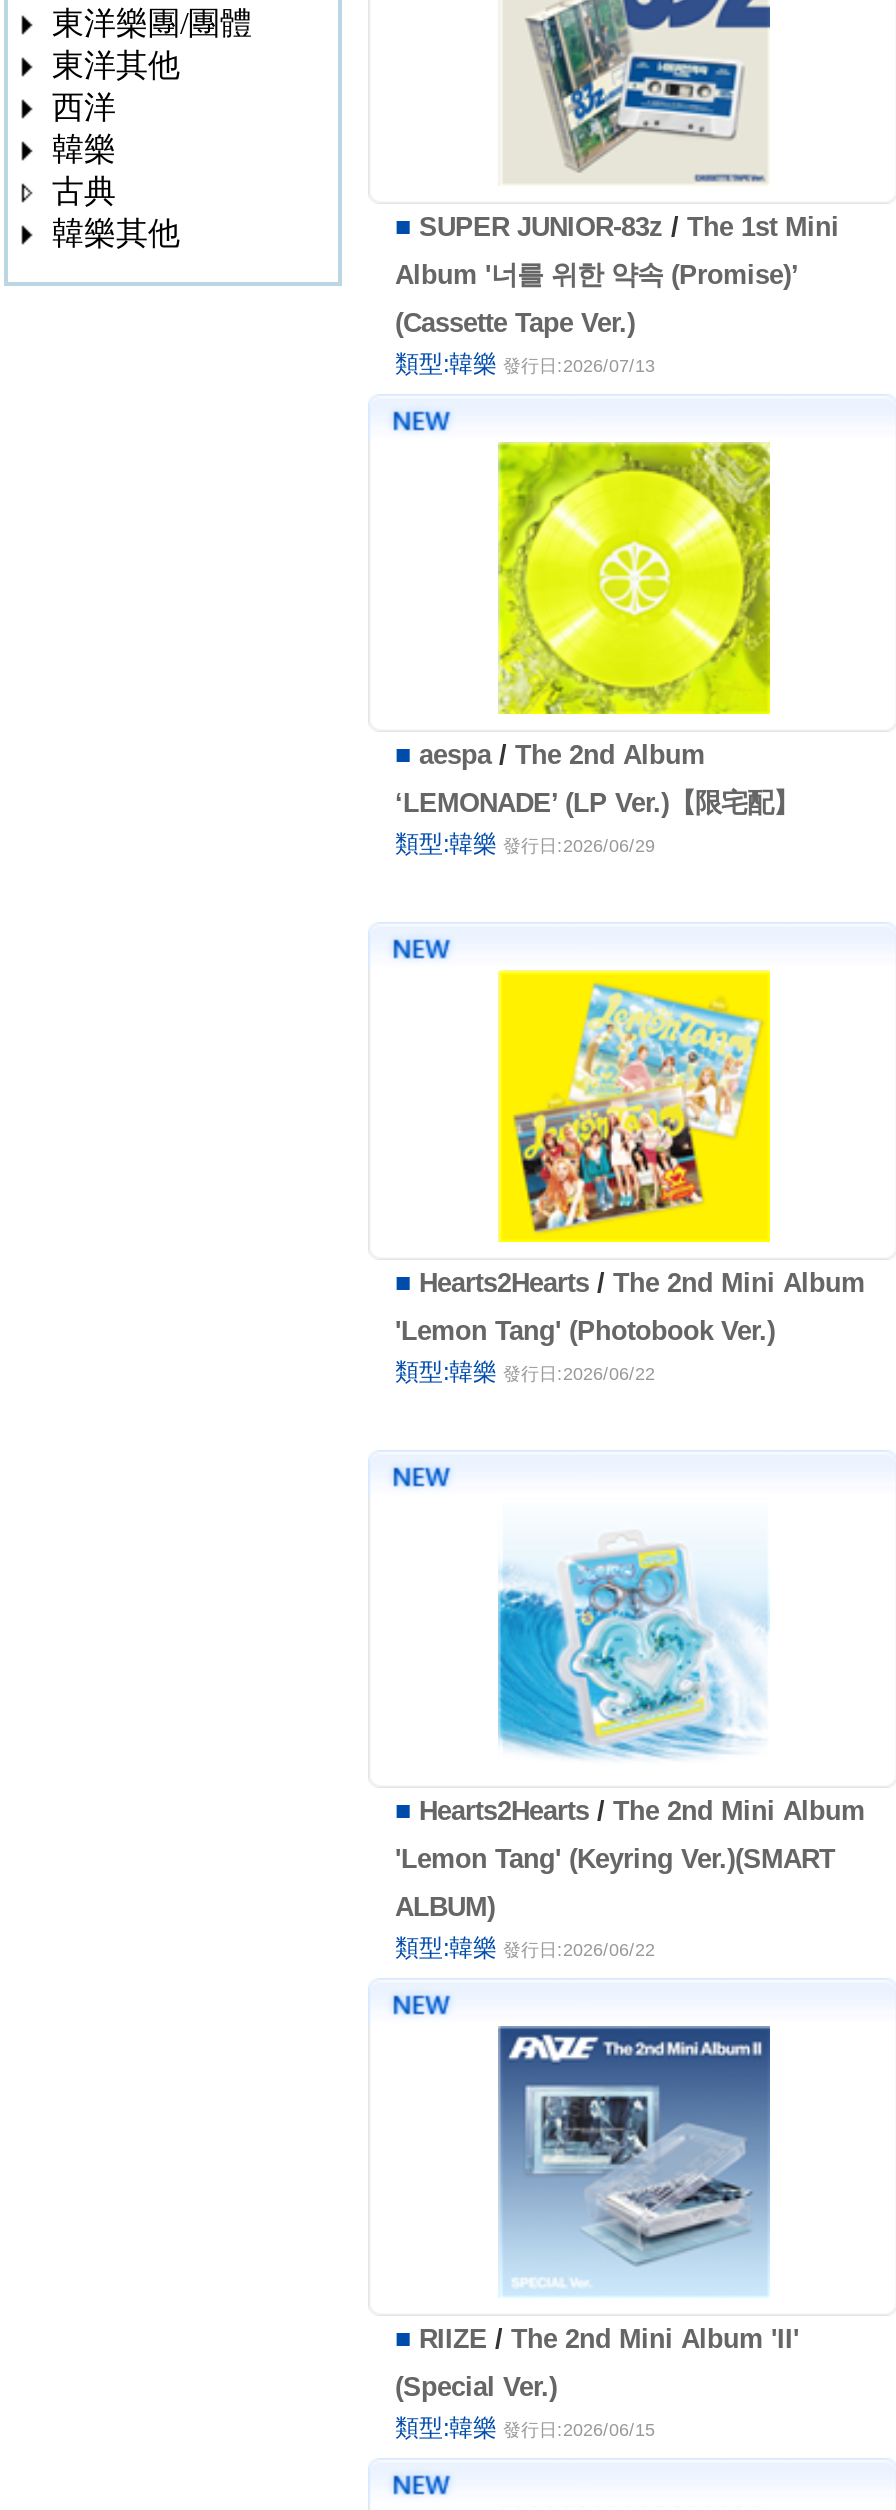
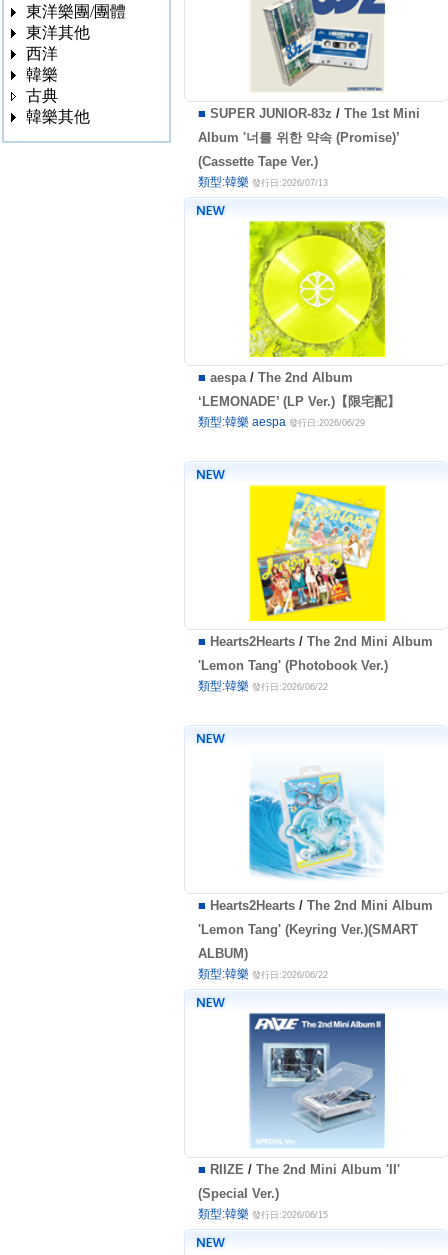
[395,830,655,858] 類型:韓樂發行日:2026/06/29 -> [197,415,364,429] 類型:韓樂 aespa發行日:2026/06/29

